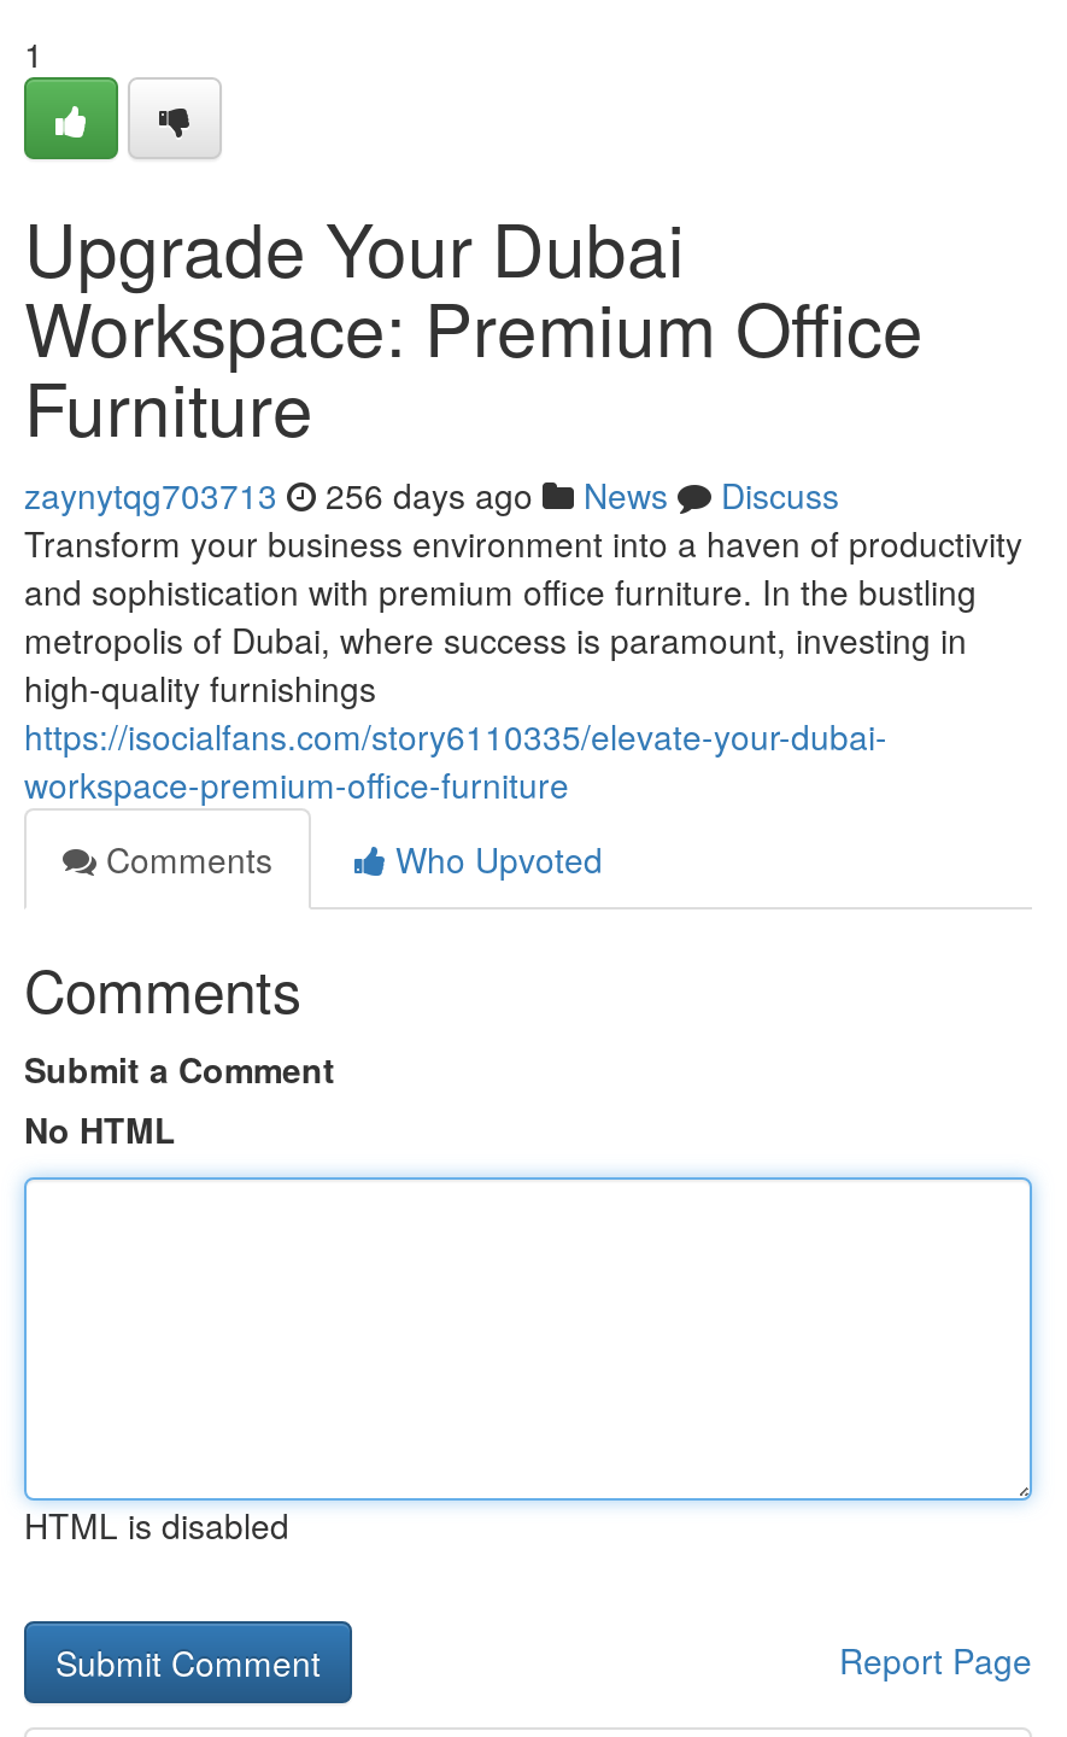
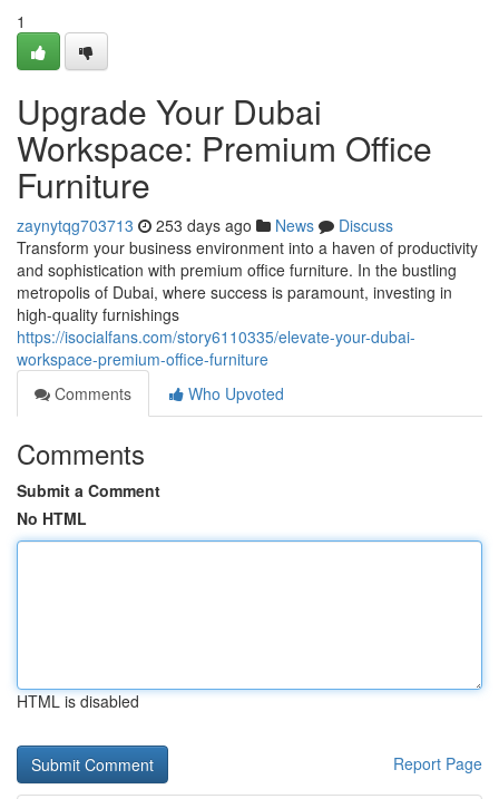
[24,470,839,519] zaynytqg703713 256 days ago News Discuss -> [17,214,393,236] zaynytqg703713 253 days ago News Discuss

